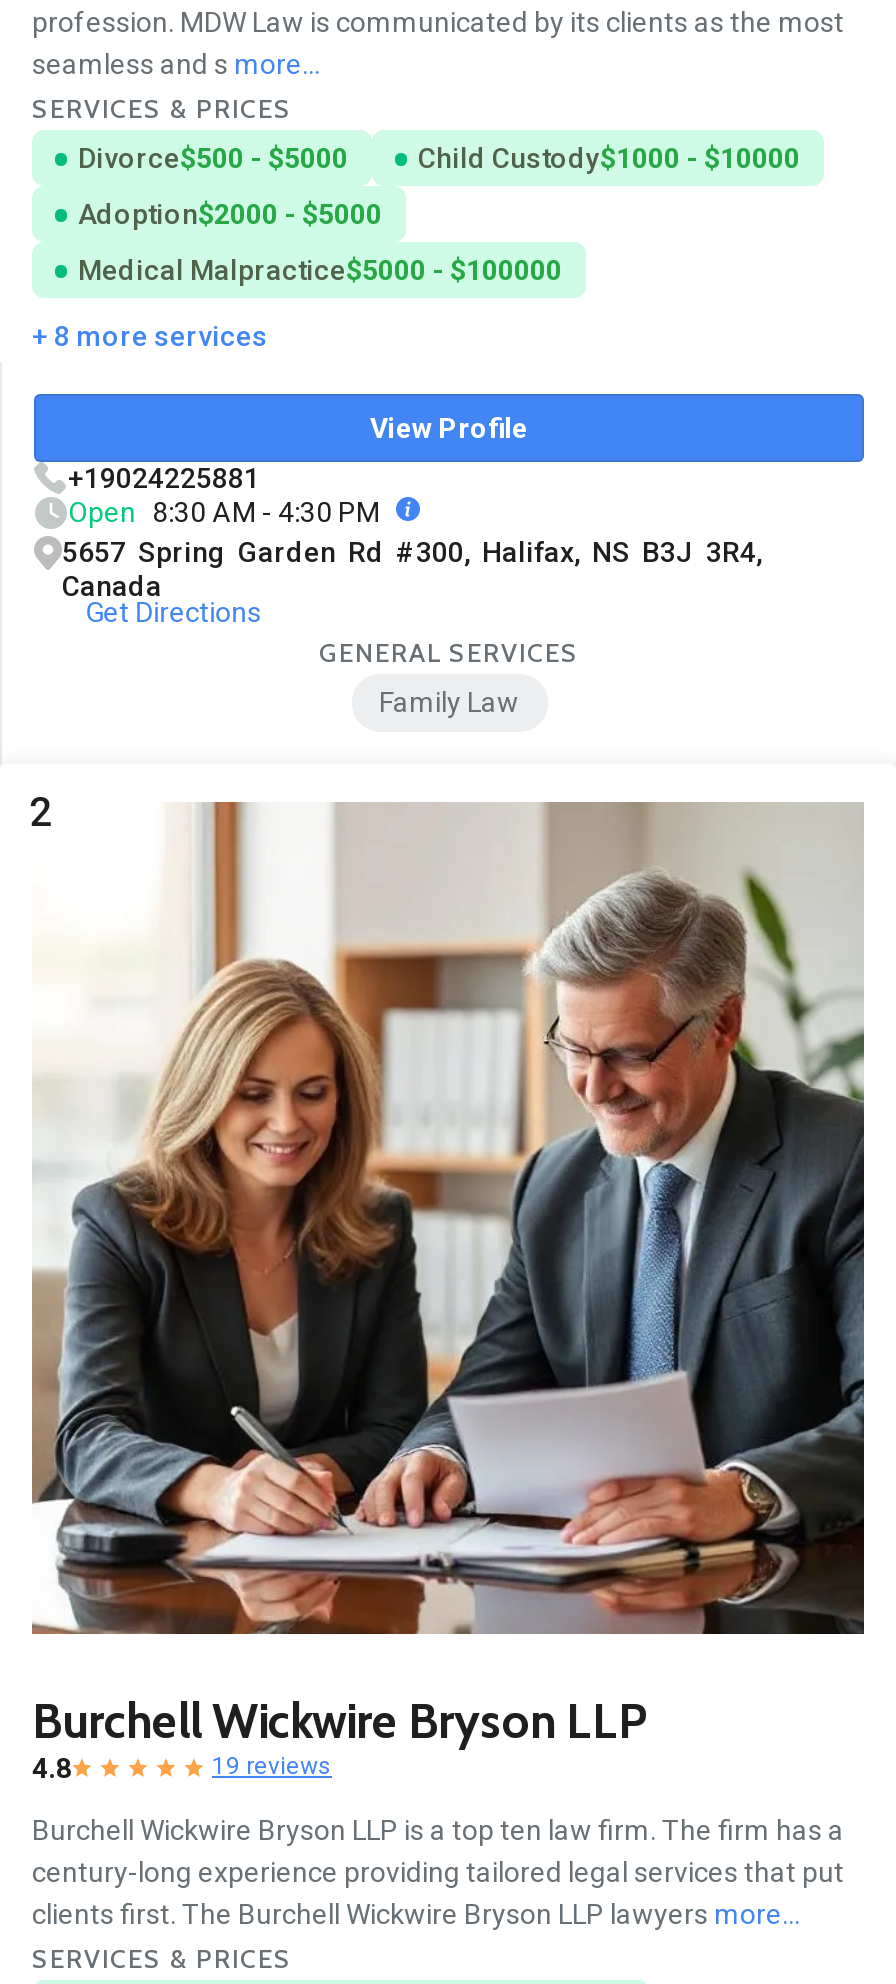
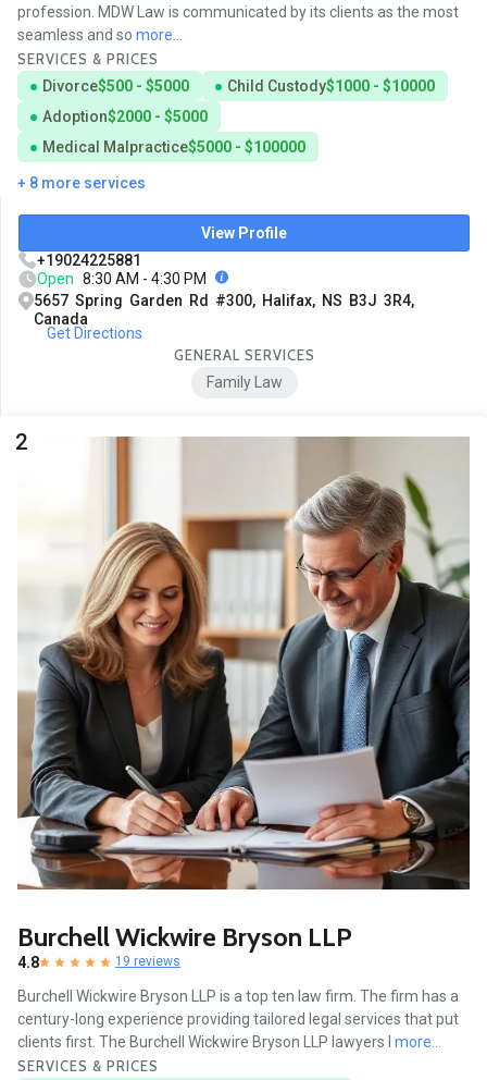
[32,47,320,79] seamless and s more... -> [17,26,183,43] seamless and so more...
[32,1899,800,1931] clients first. The Burchell Wickwire Bryson LLP lawyers more... -> [17,1034,441,1051] clients first. The Burchell Wickwire Bryson LLP lawyers l more...

